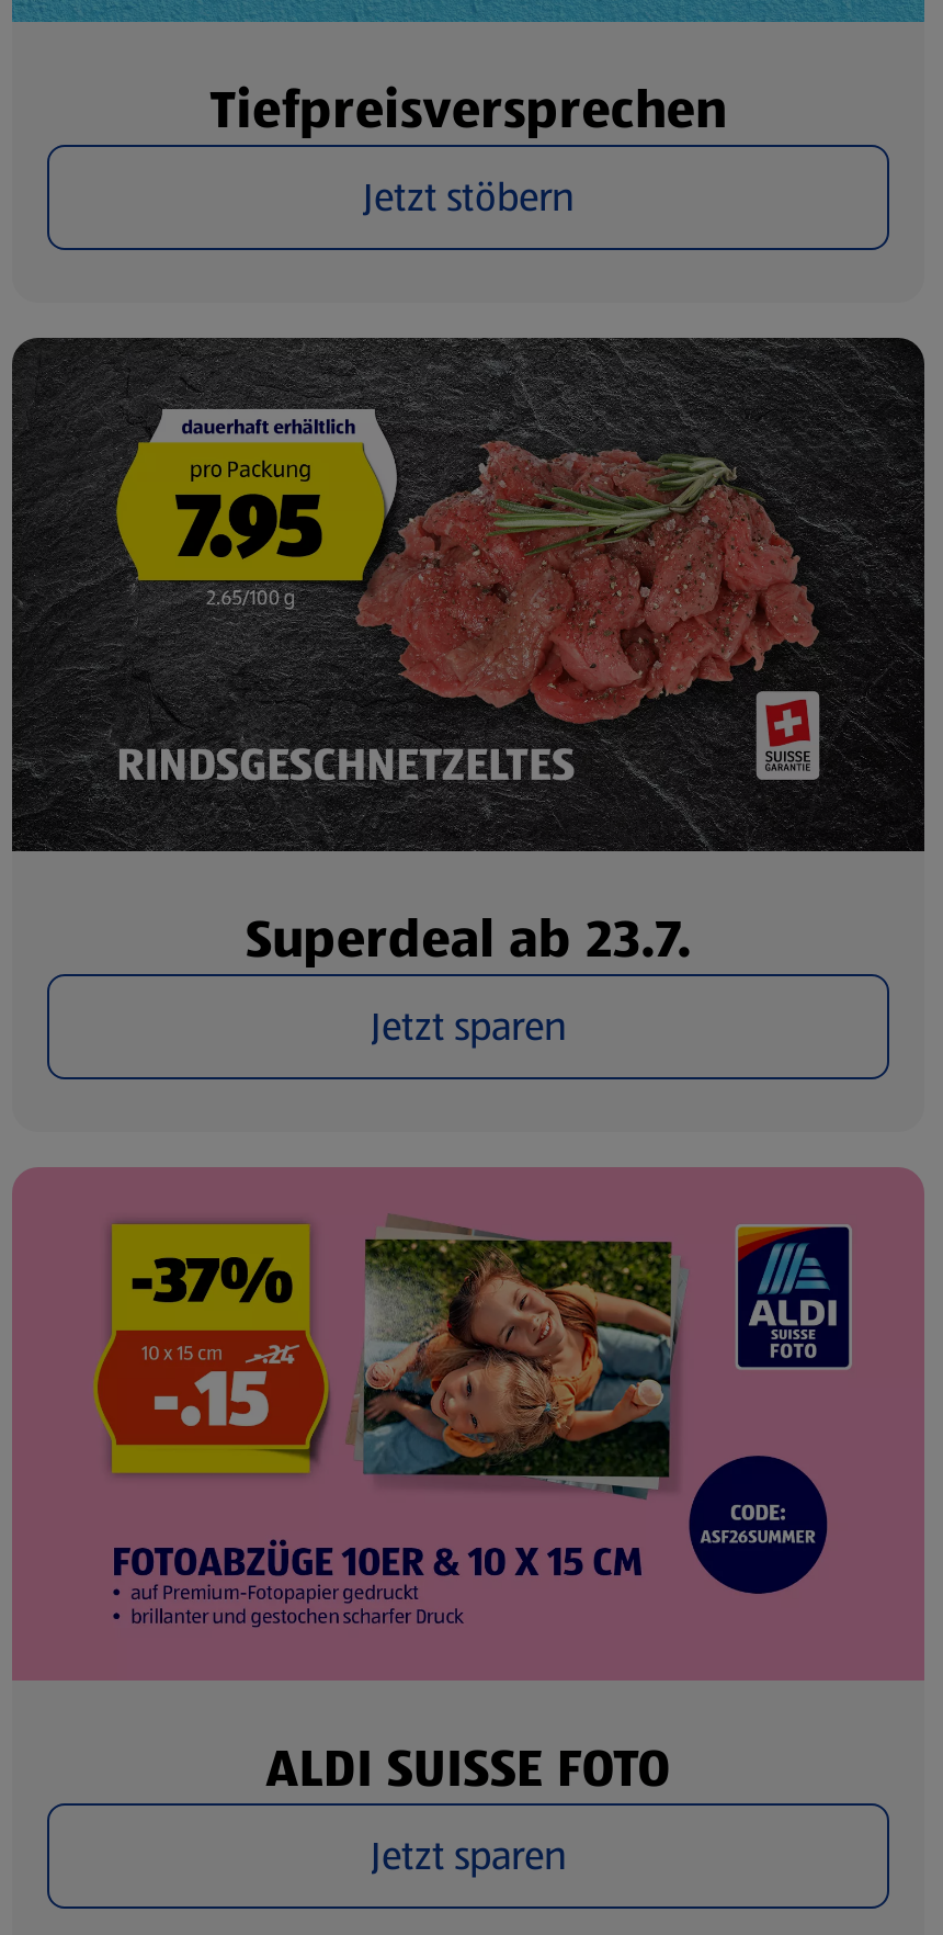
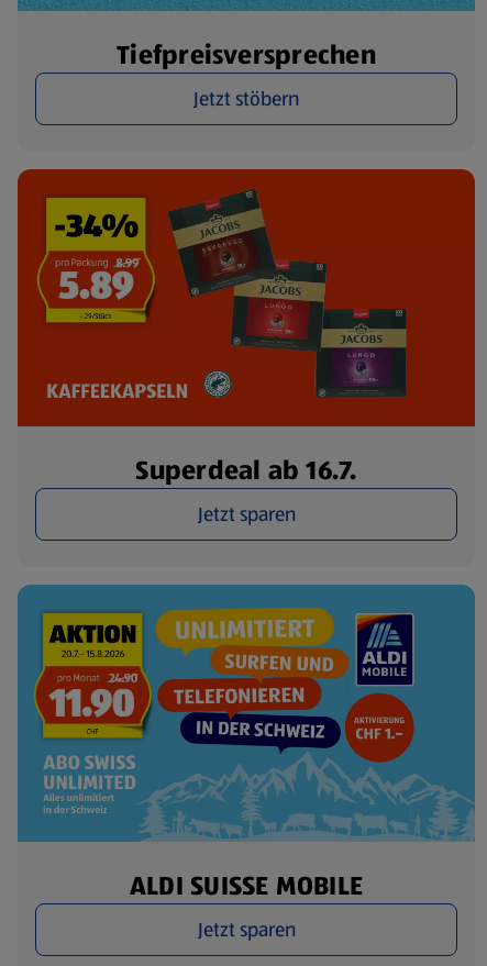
[10,336,927,976] [image] | Superdeal ab 23.7. -> [16,168,476,489] [image] | Superdeal ab 16.7.
[12,1167,924,1806] [image] | ALDI SUISSE FOTO -> [16,584,476,905] [image] | ALDI SUISSE MOBILE

